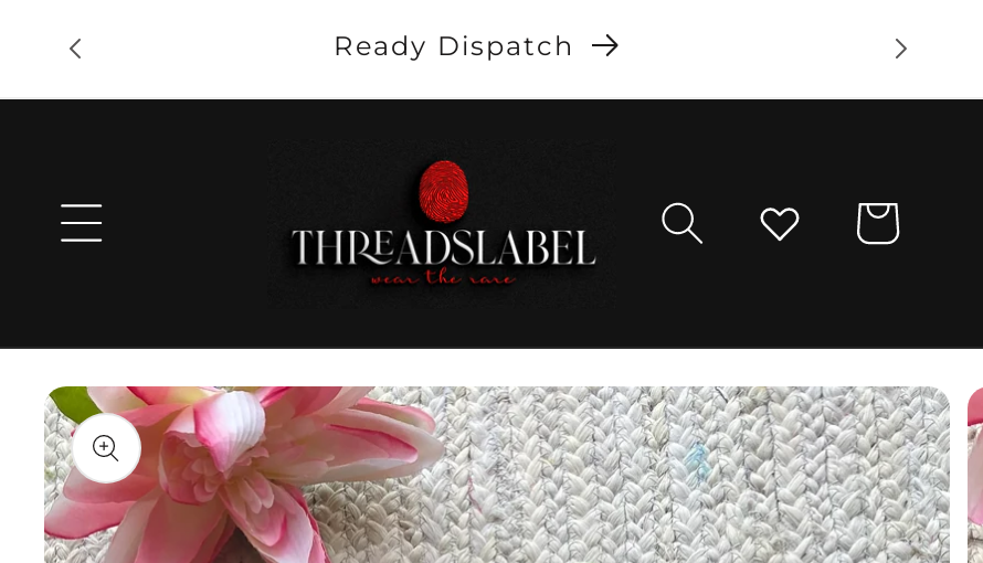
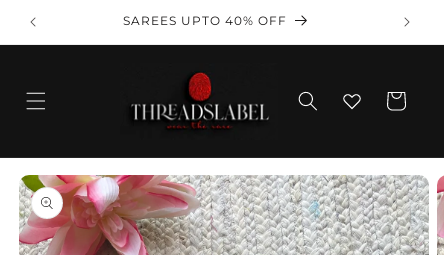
none -> [122,13,286,28] SAREES UPTO 40% OFF

